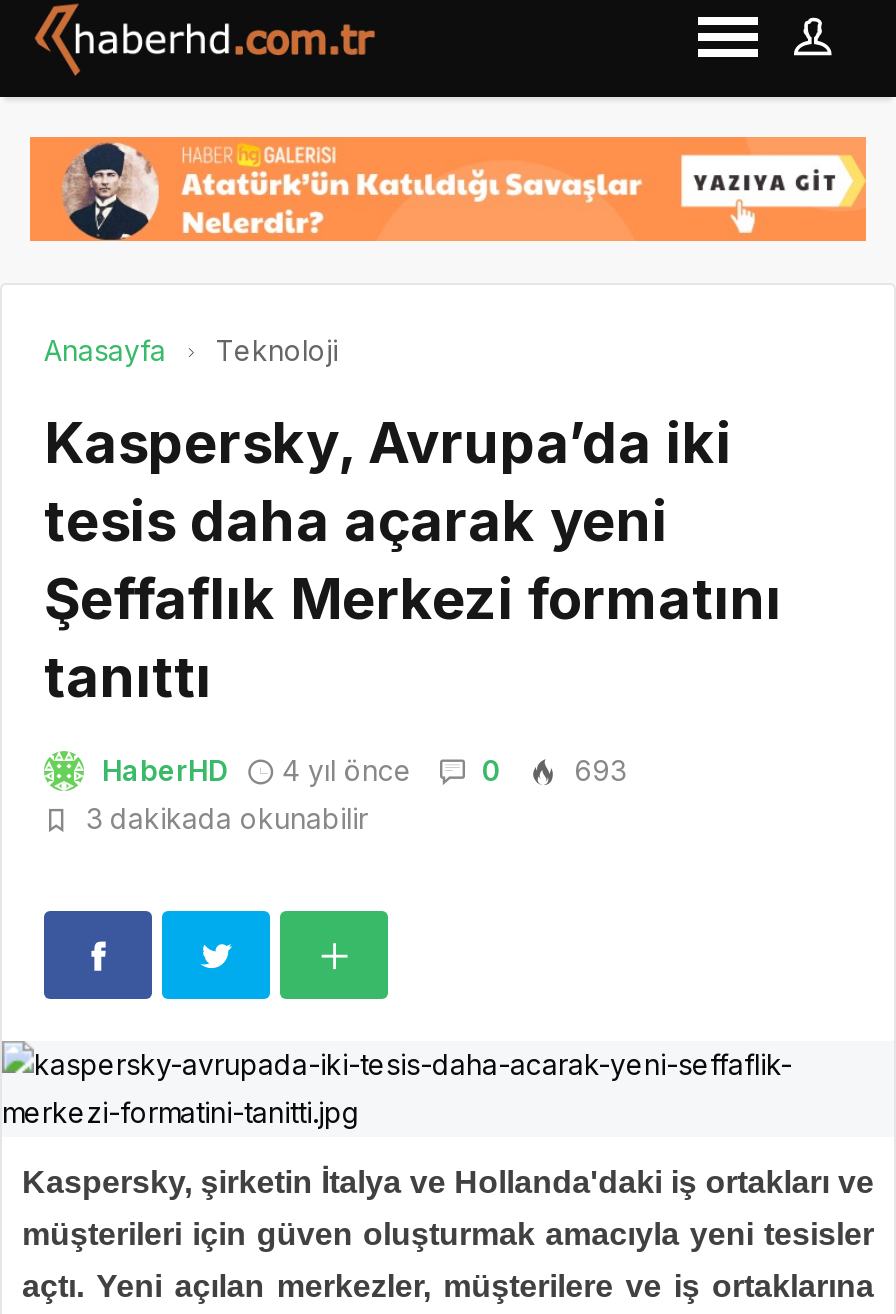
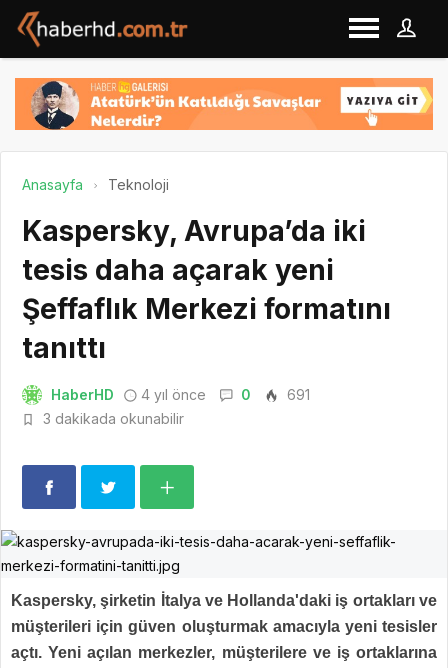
[482,752,626,786] 0 693 -> [241,386,310,403] 0 691

